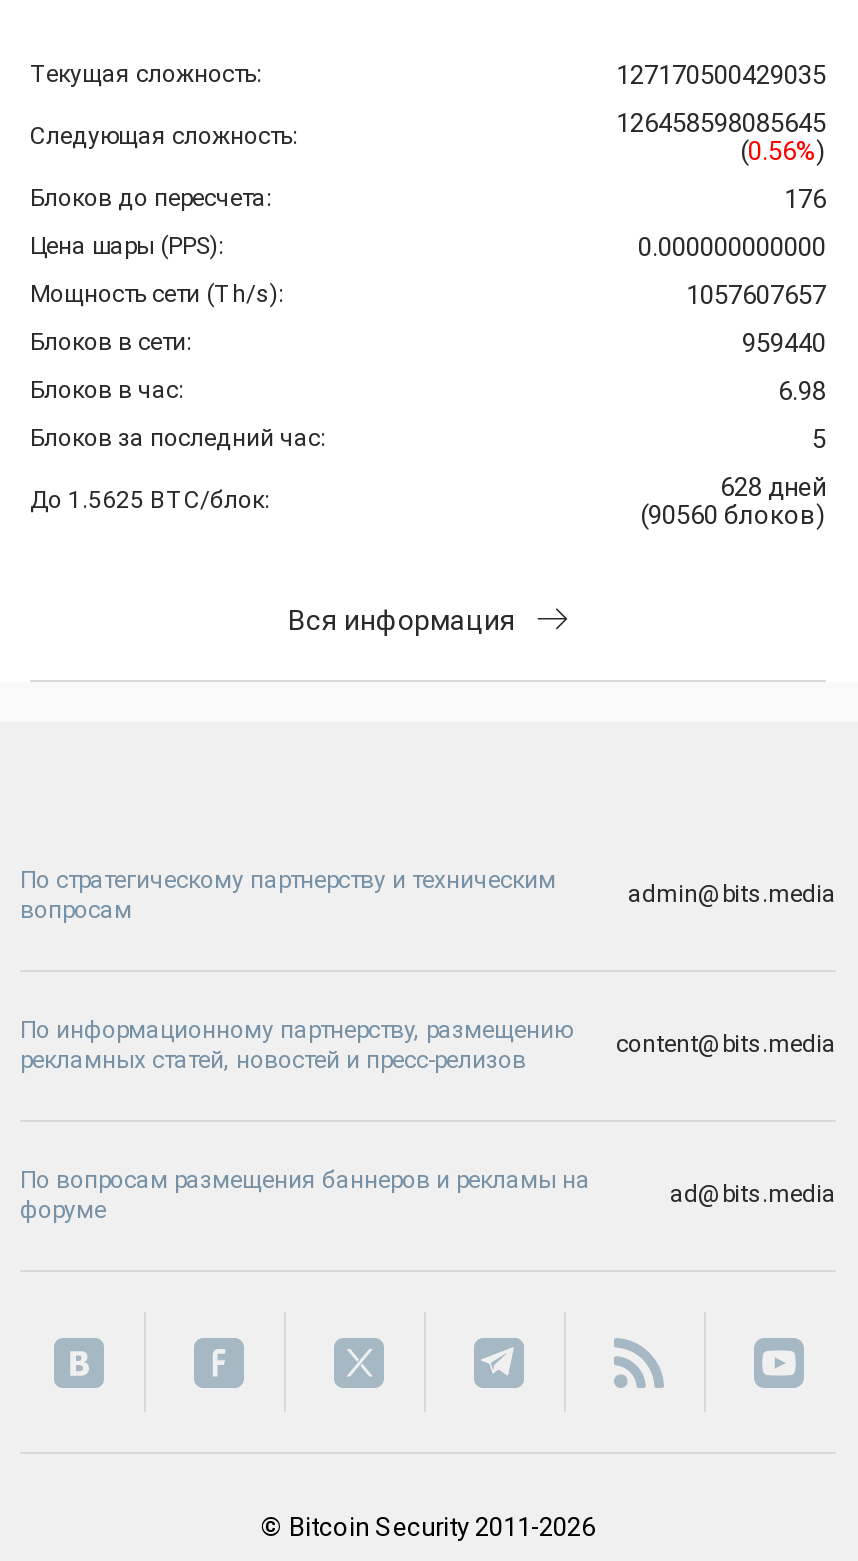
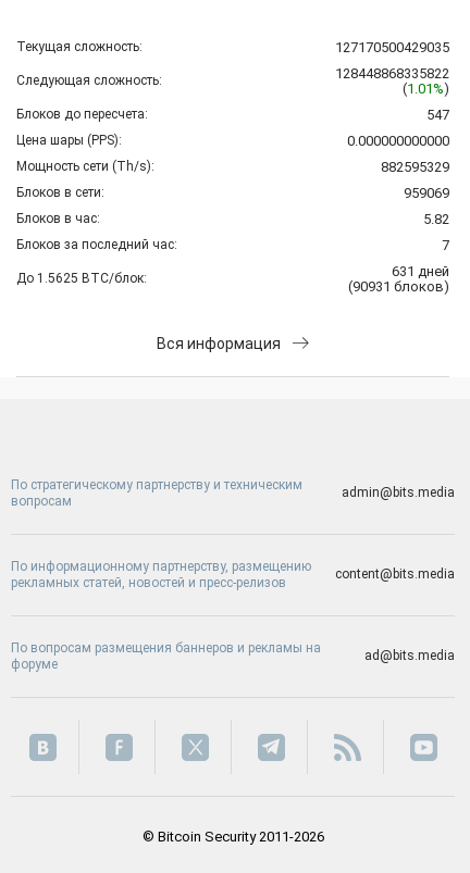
[616,107,826,137] 126458598085645 -> [335,65,449,81] 128448868335822
[740,135,826,165] (0.56%) -> [403,80,449,96] (1.01%)
[784,183,826,213] 176 -> [426,106,449,122] 547
[686,279,826,309] 1057607657 -> [381,158,449,174] 882595329
[742,327,826,357] 959440 -> [404,184,449,201] 959069
[778,375,826,405] 6.98 -> [423,210,449,227] 5.82
[812,423,826,453] 5 -> [442,236,449,253] 7
[720,471,826,501] 628 дней -> [392,263,449,279] 631 дней
[640,499,826,529] (90560 блоков) -> [348,278,449,294] (90931 блоков)

